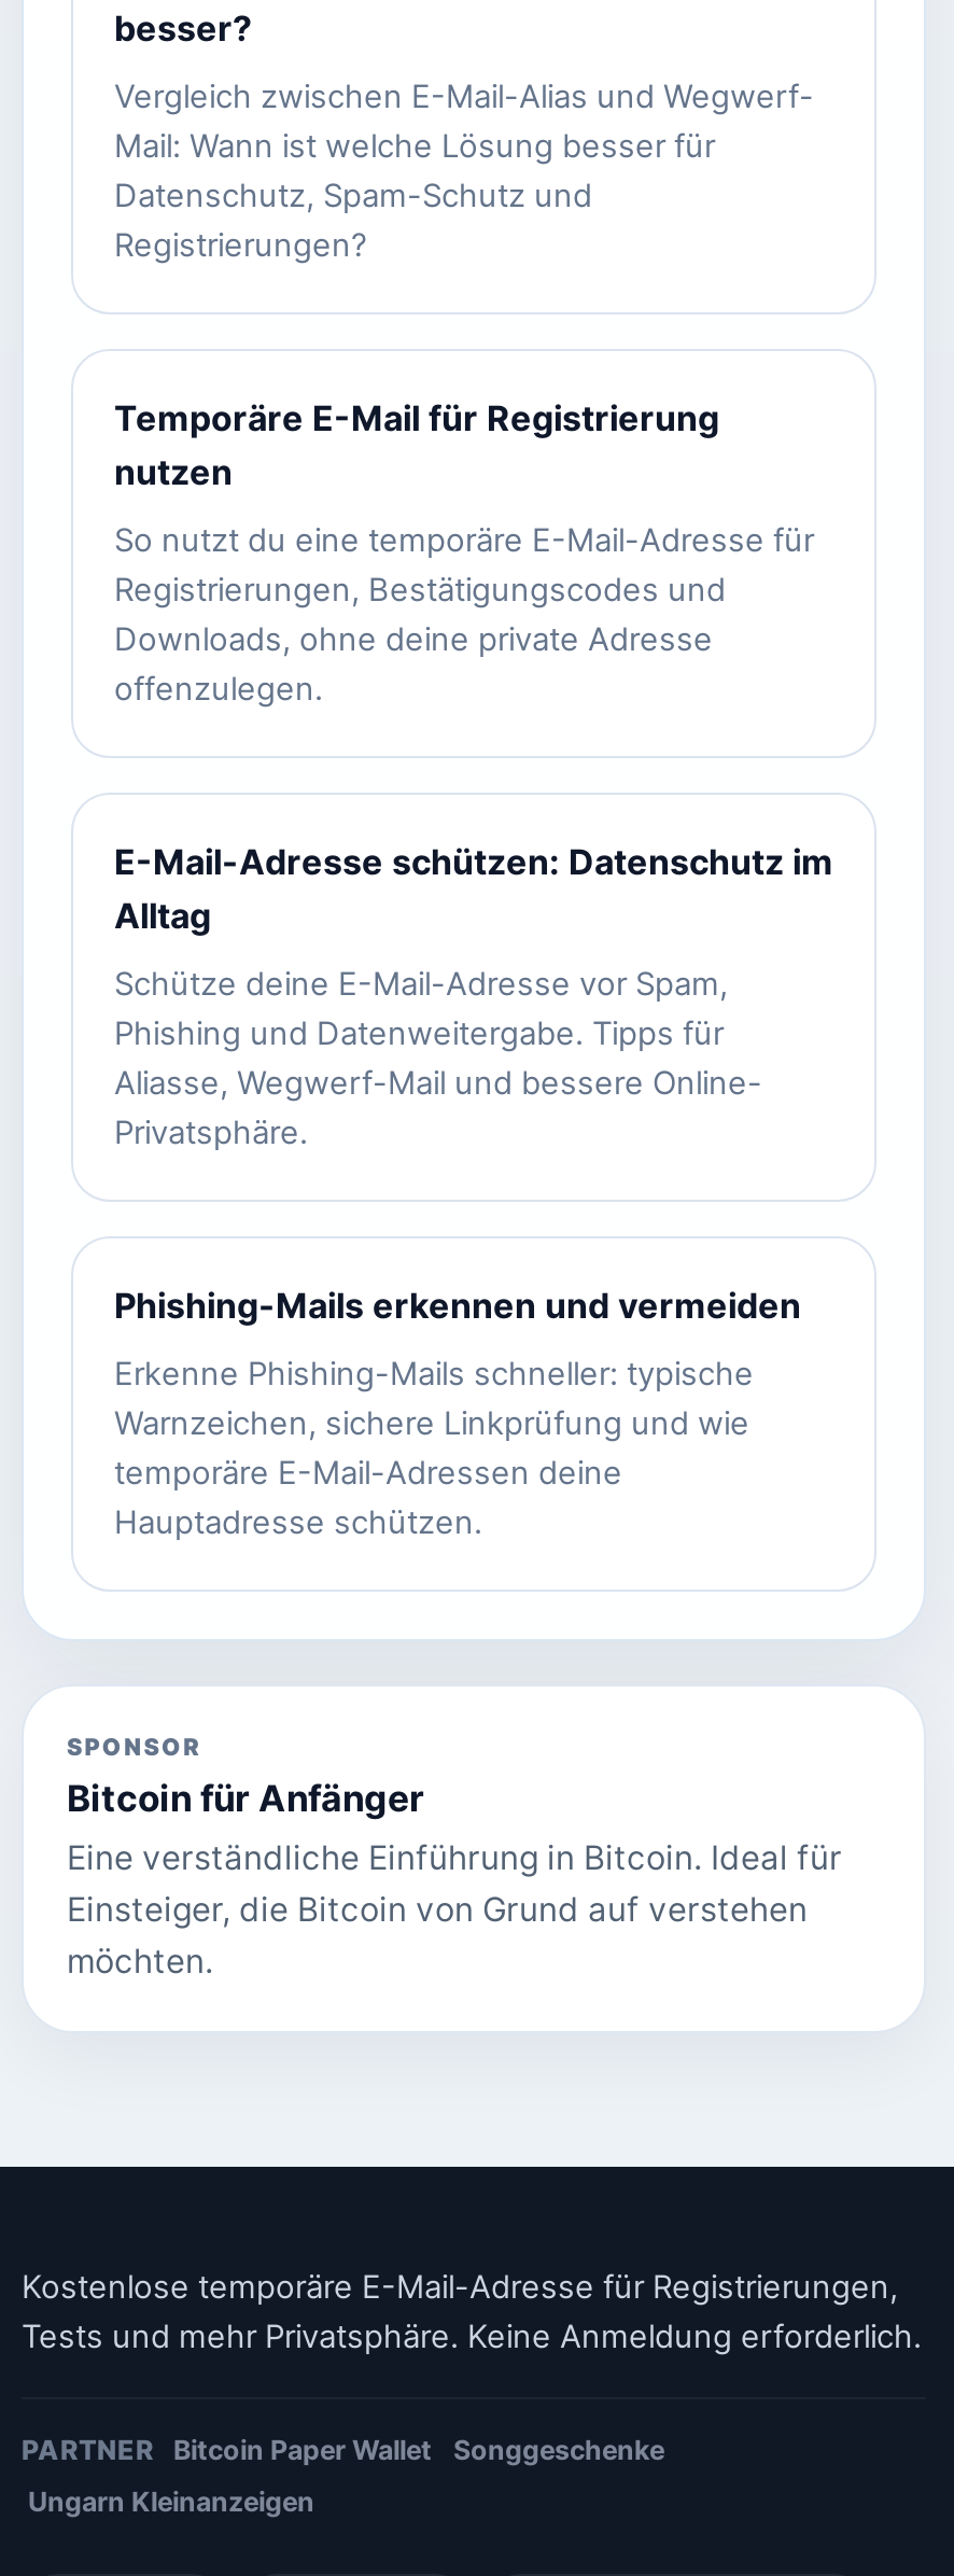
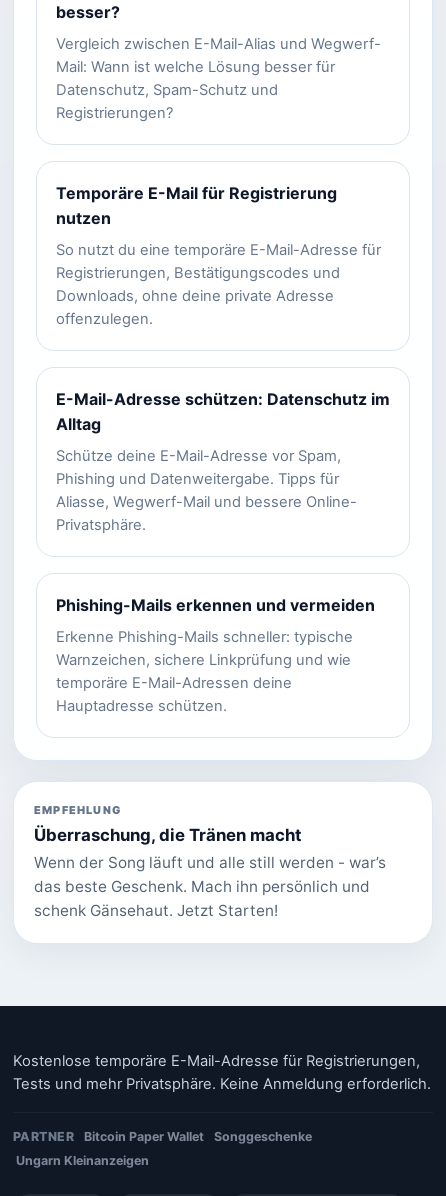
[67,1731,842,1981] SPONSOR | Bitcoin für Anfänger | Eine verständliche Einführung in Bitcoin. Ideal für | Einsteiger, die Bitcoin von Grund auf verstehen | möchten. -> [34,803,386,920] EMPFEHLUNG | Überraschung, die Tränen macht | Wenn der Song läuft und alle still werden - war’s | das beste Geschenk. Mach ihn persönlich und | schenk Gänsehaut. Jetzt Starten!

